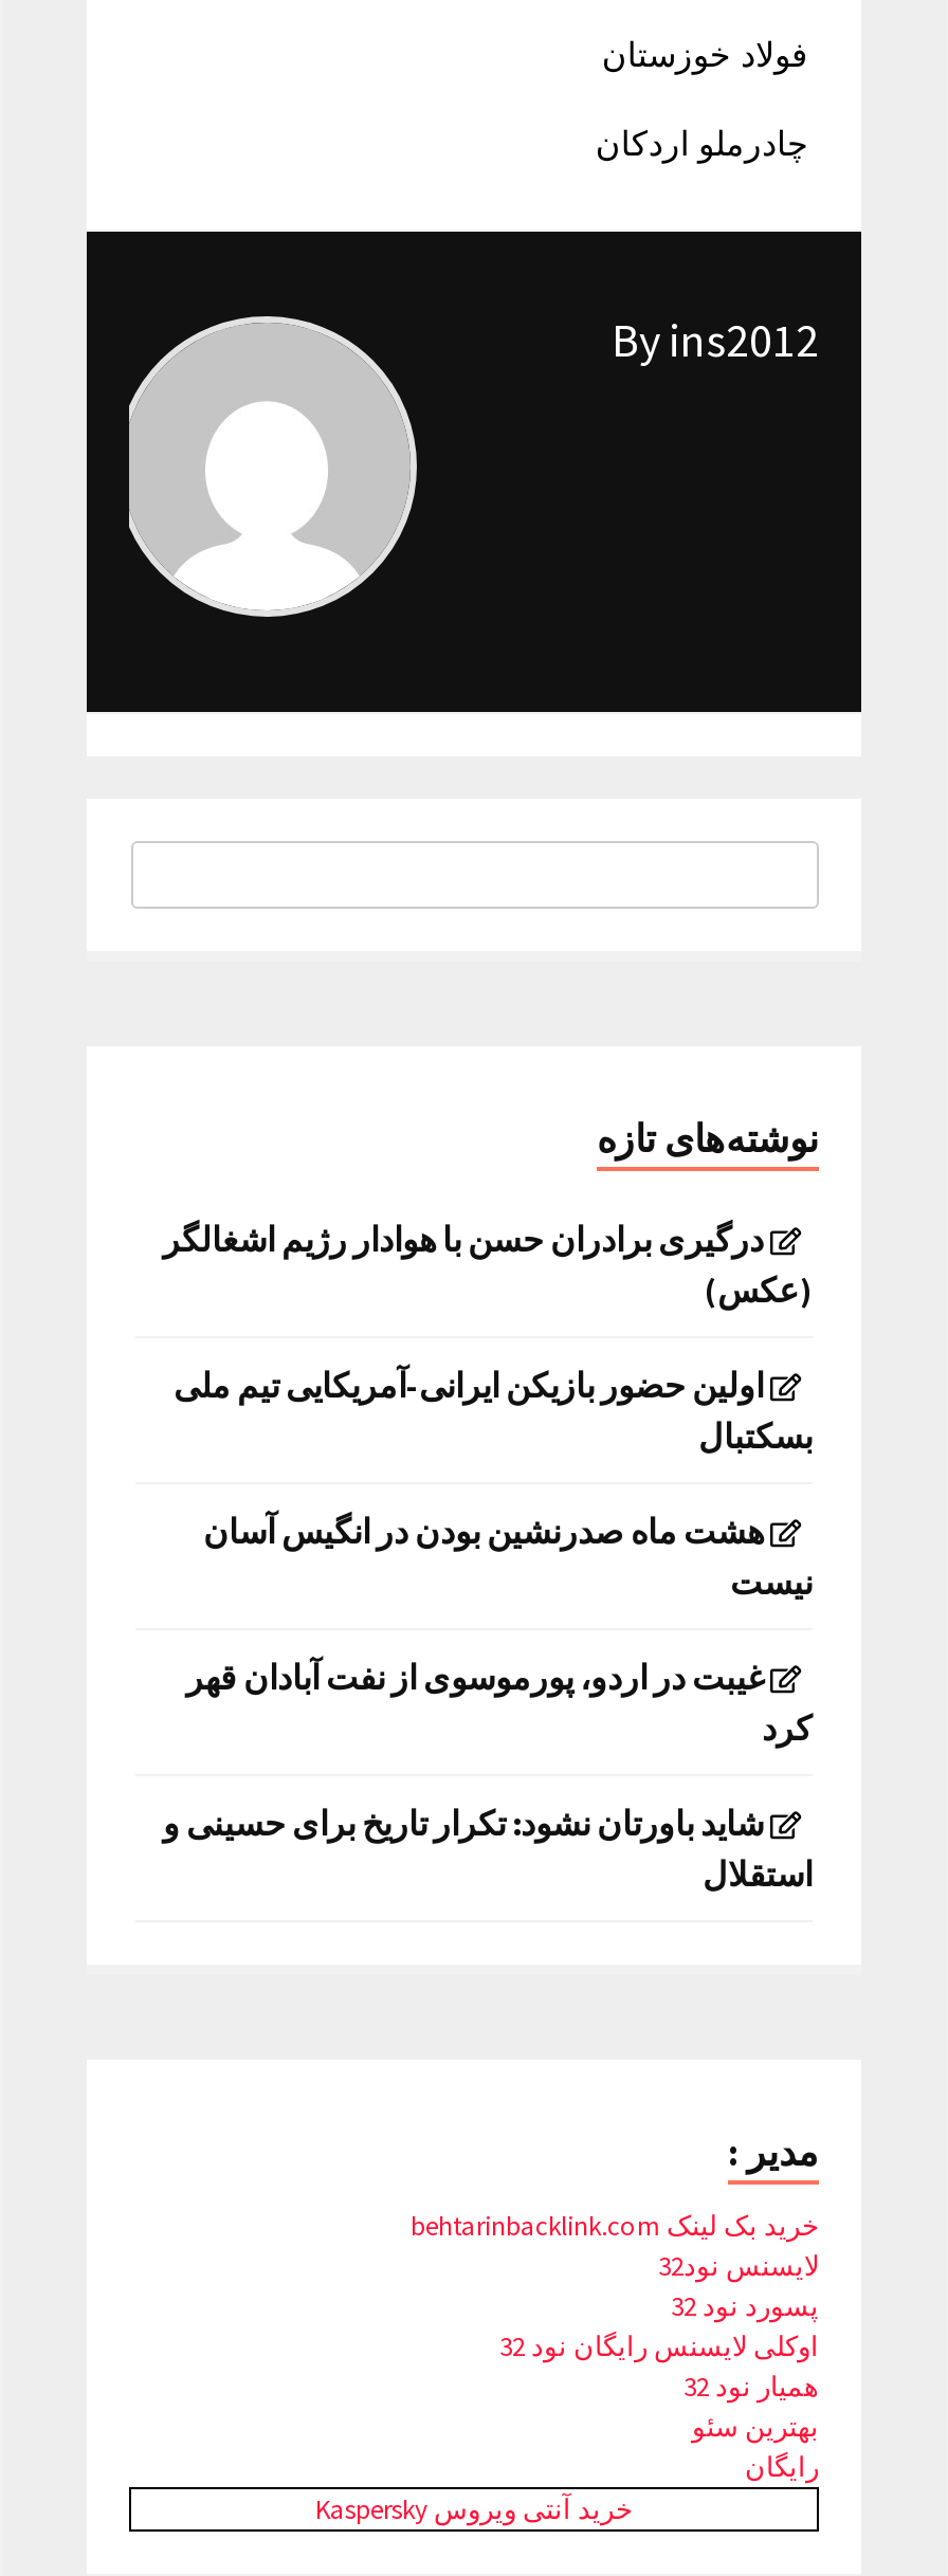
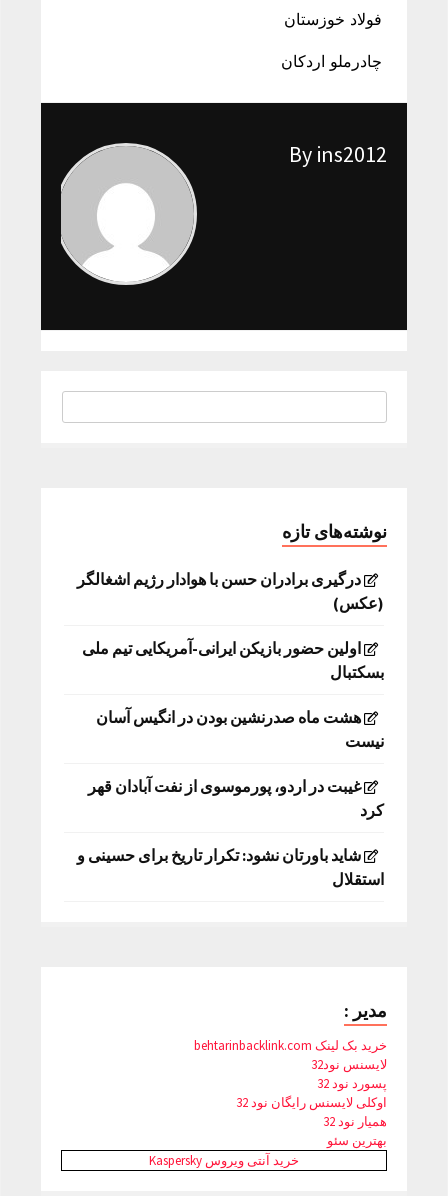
[745,2449,819,2485] رایگان -> none

